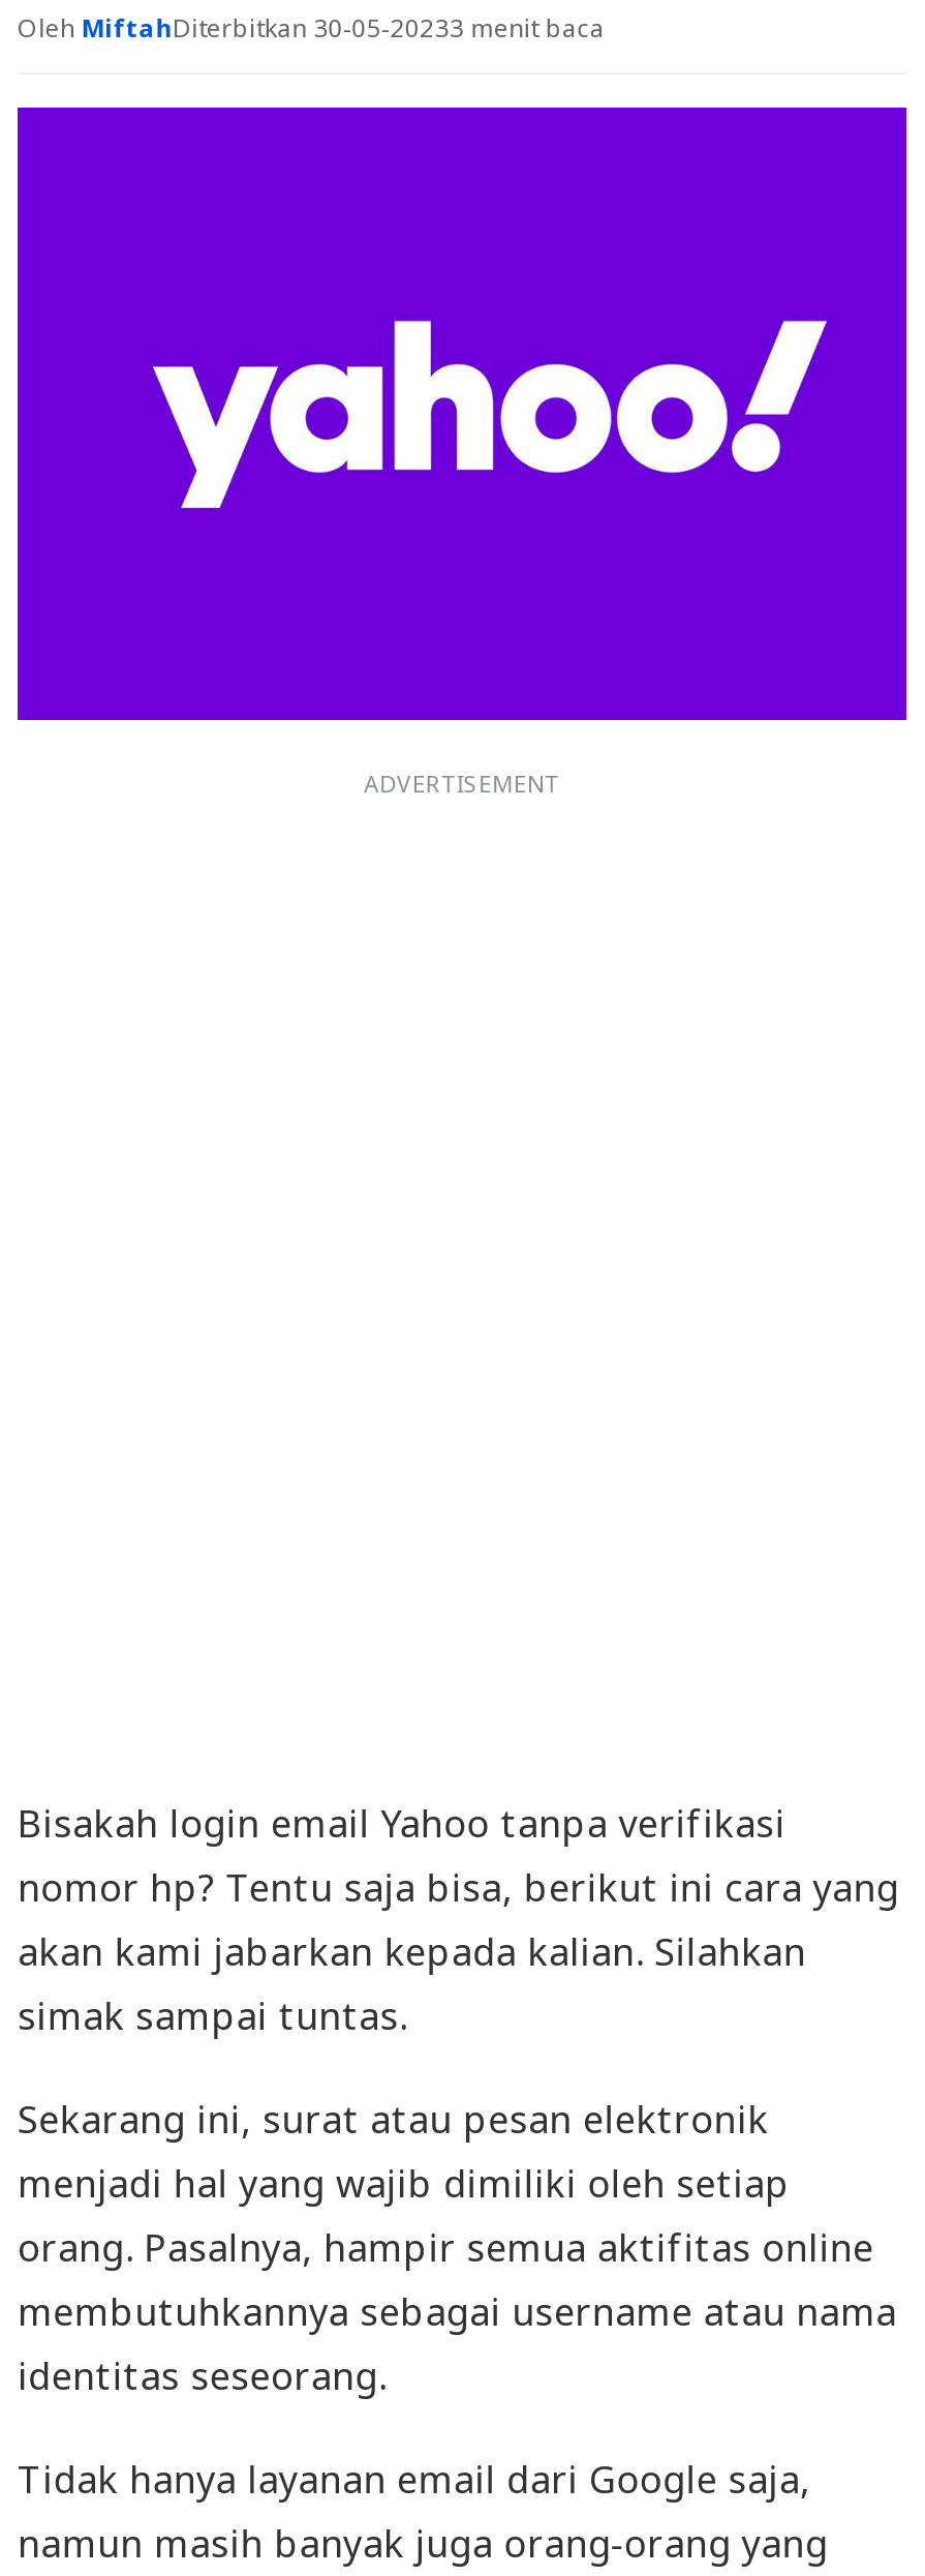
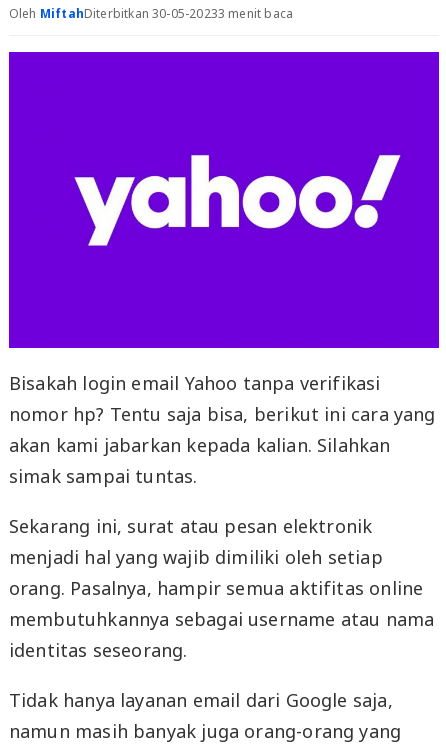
[364,768,560,799] ADVERTISEMENT -> none

